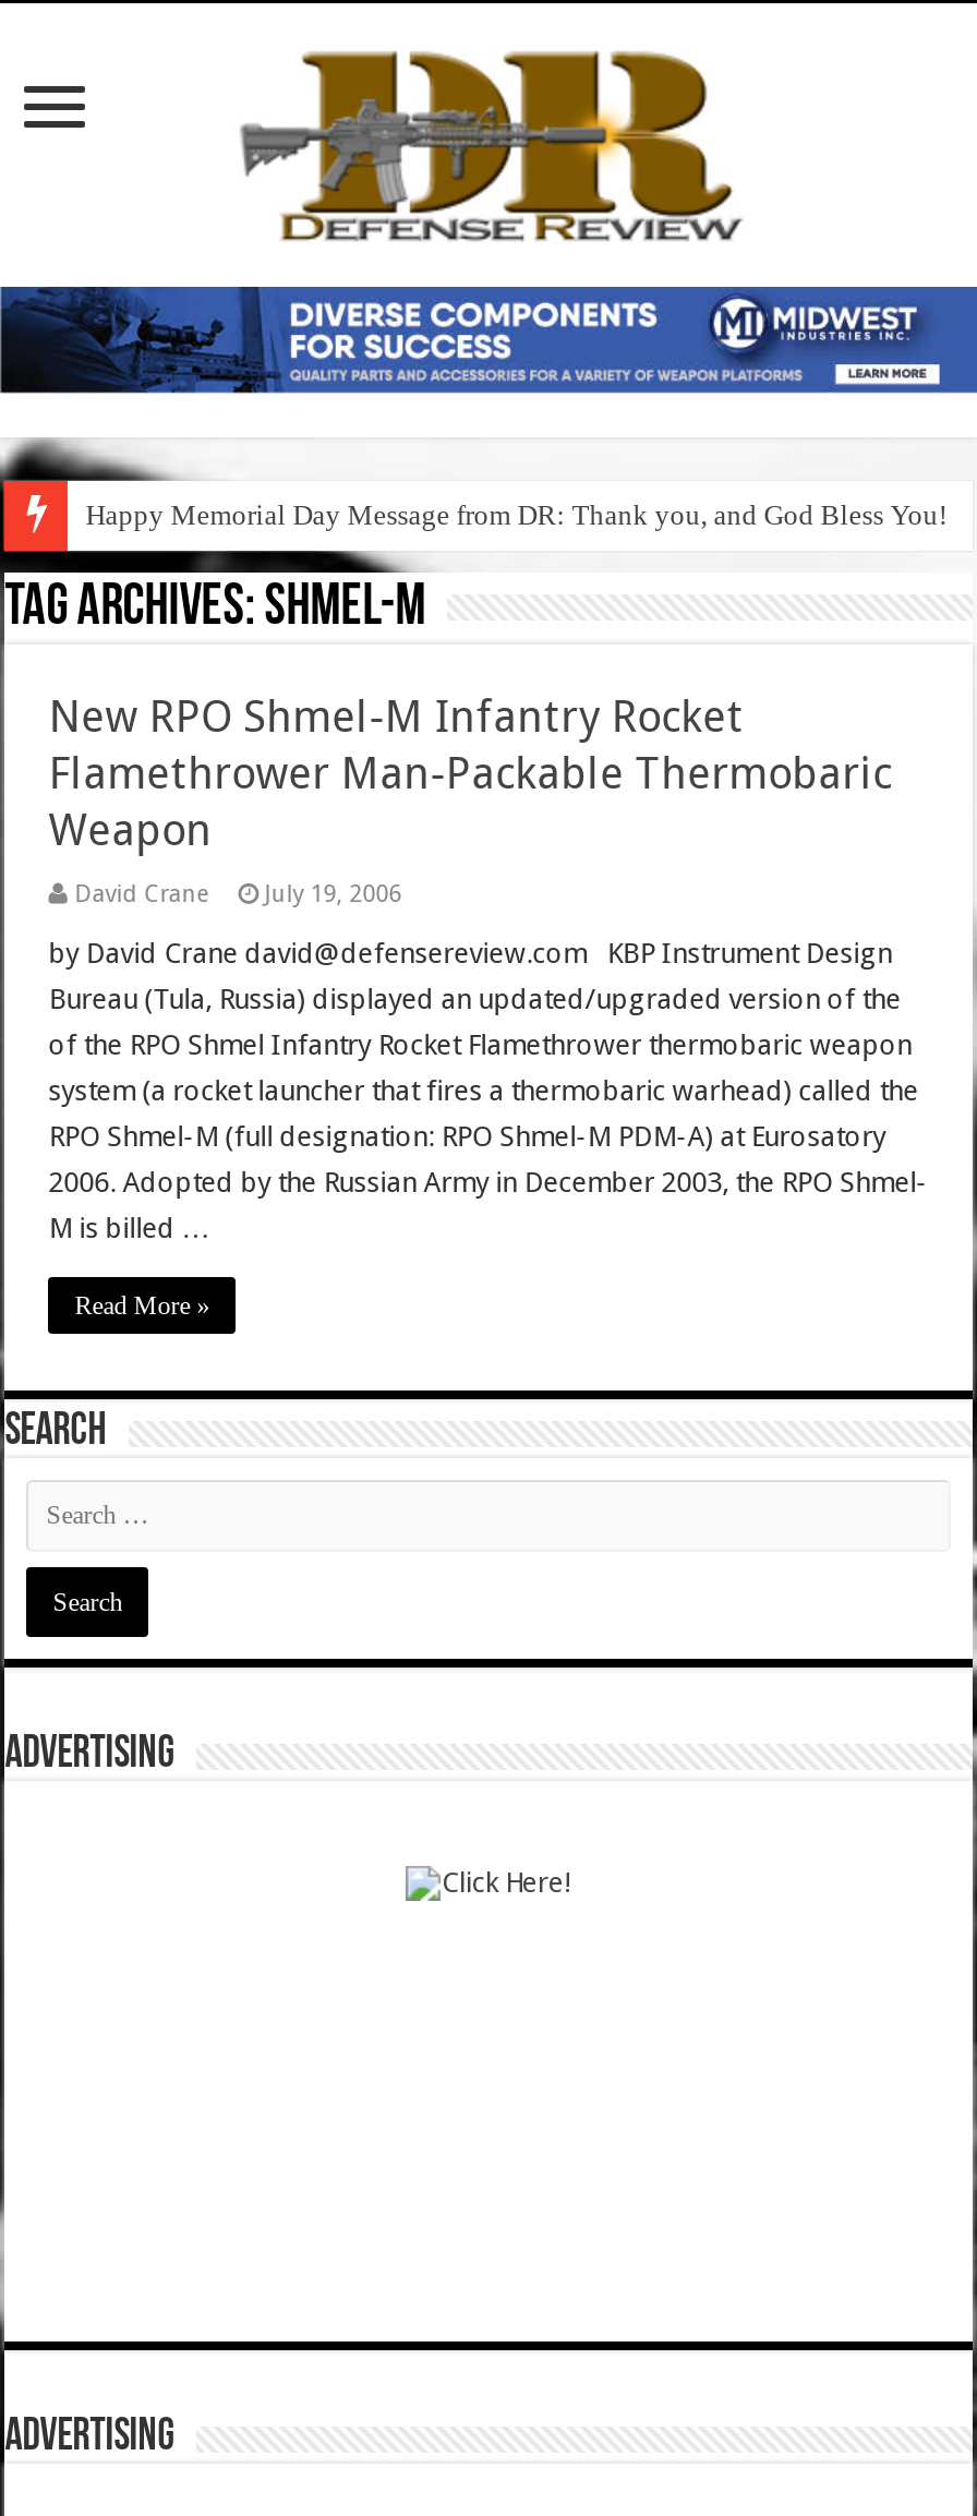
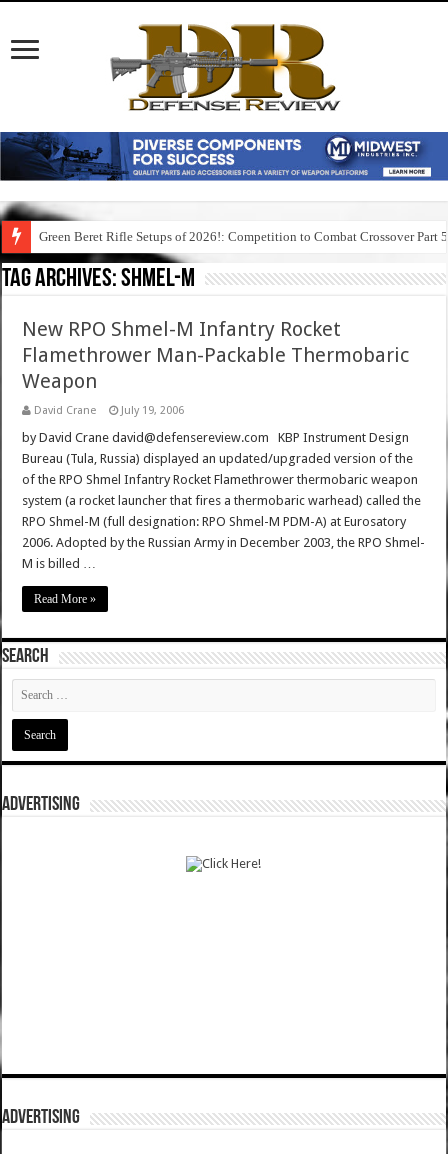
[85,499,947,532] Happy Memorial Day Message from DR: Thank you, and God Bless You! -> [39,229,448,244] Green Beret Rifle Setups of 2026!: Competition to Combat Crossover Part 5

